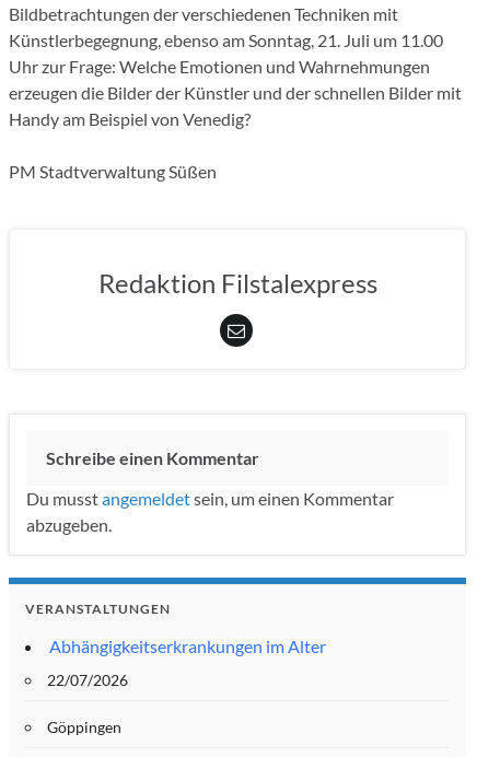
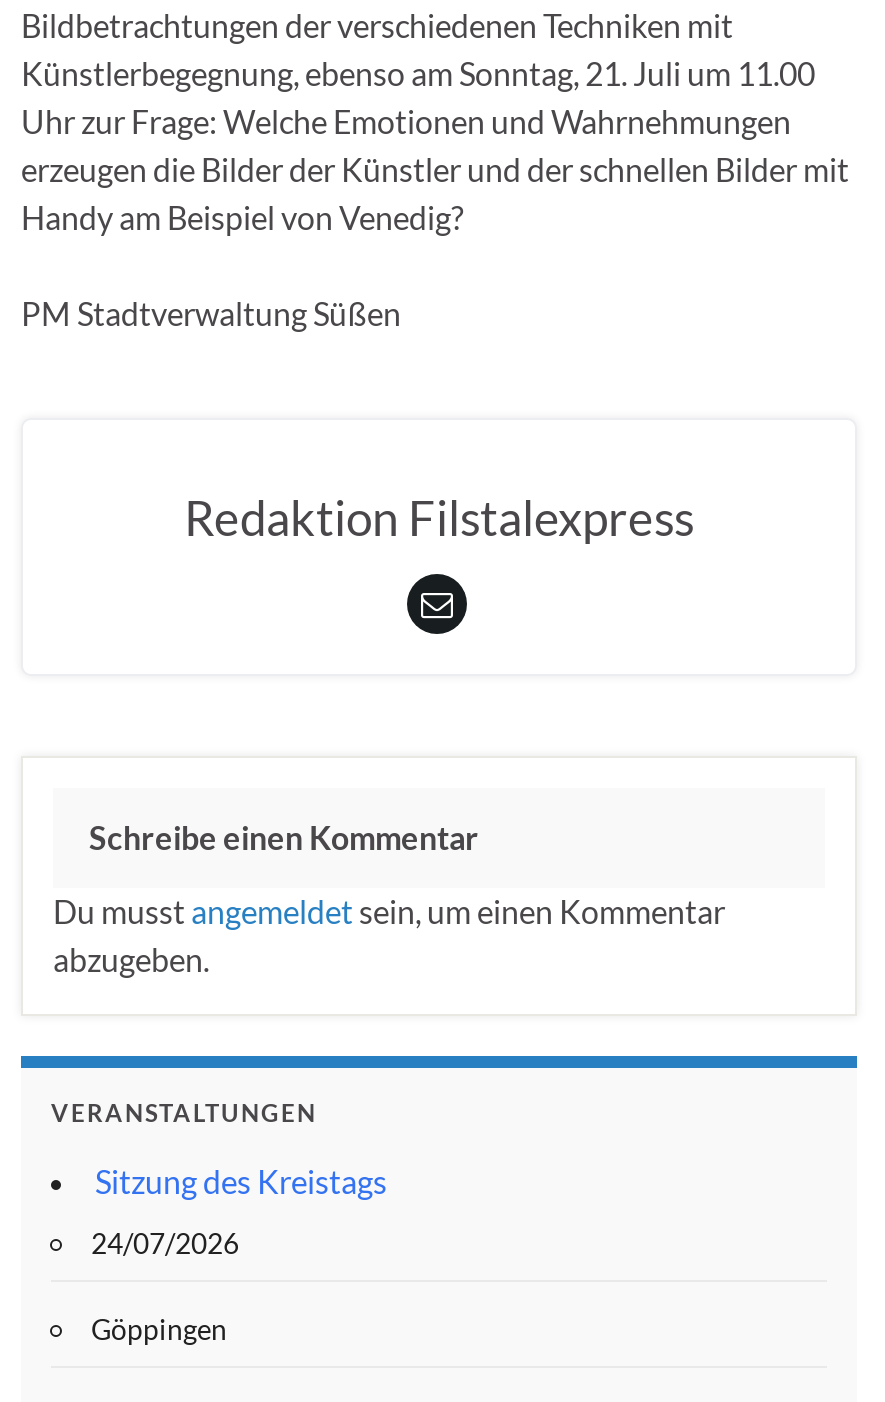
[49,636,326,656] Abhängigkeitserkrankungen im Alter -> [95,1162,387,1200] Sitzung des Kreistags
[47,671,128,689] 22/07/2026 -> [91,1226,239,1260] 24/07/2026

